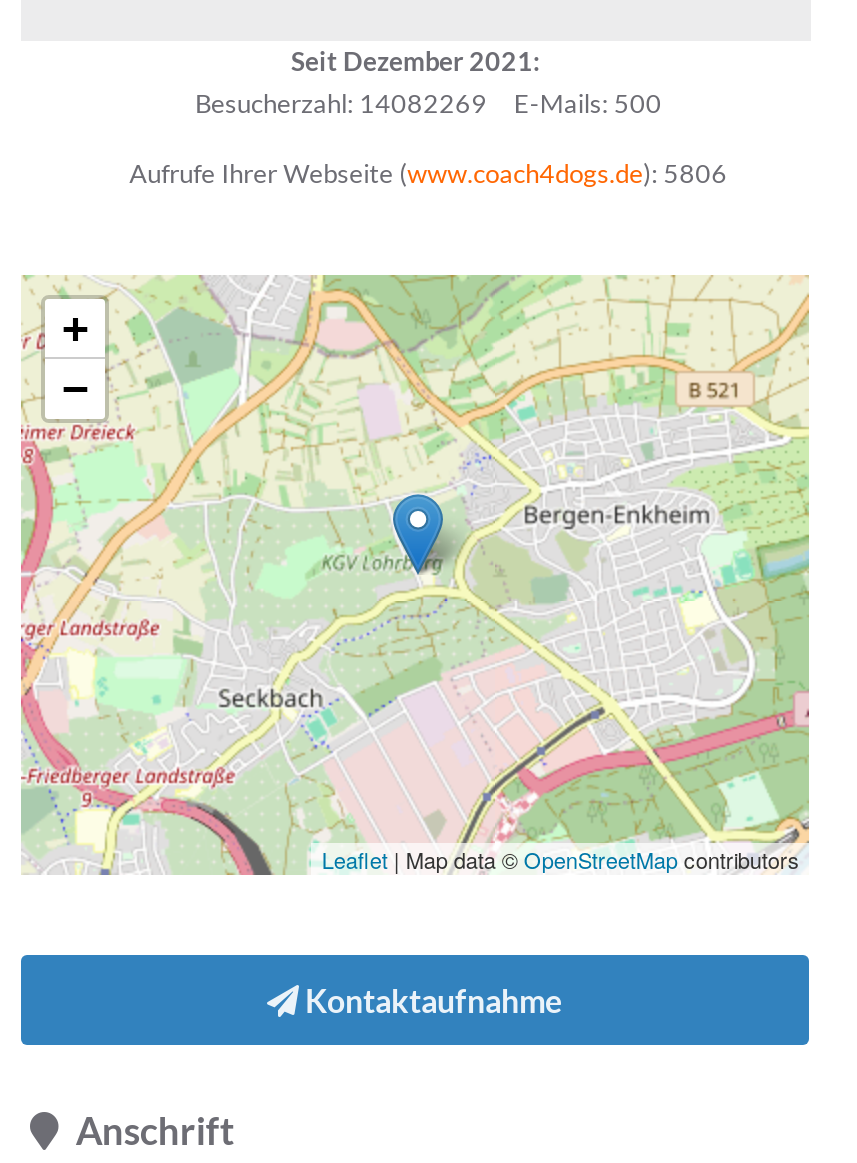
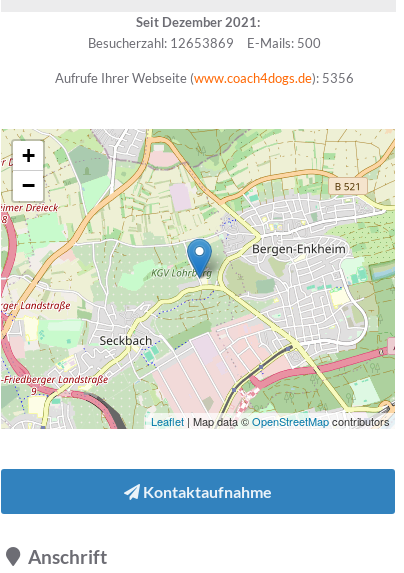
[195,88,487,120] Besucherzahl: 14082269 -> [88,35,234,51] Besucherzahl: 12653869
[129,156,727,188] Aufrufe Ihrer Webseite (www.coach4dogs.de): 5806 -> [55,70,354,86] Aufrufe Ihrer Webseite (www.coach4dogs.de): 5356

